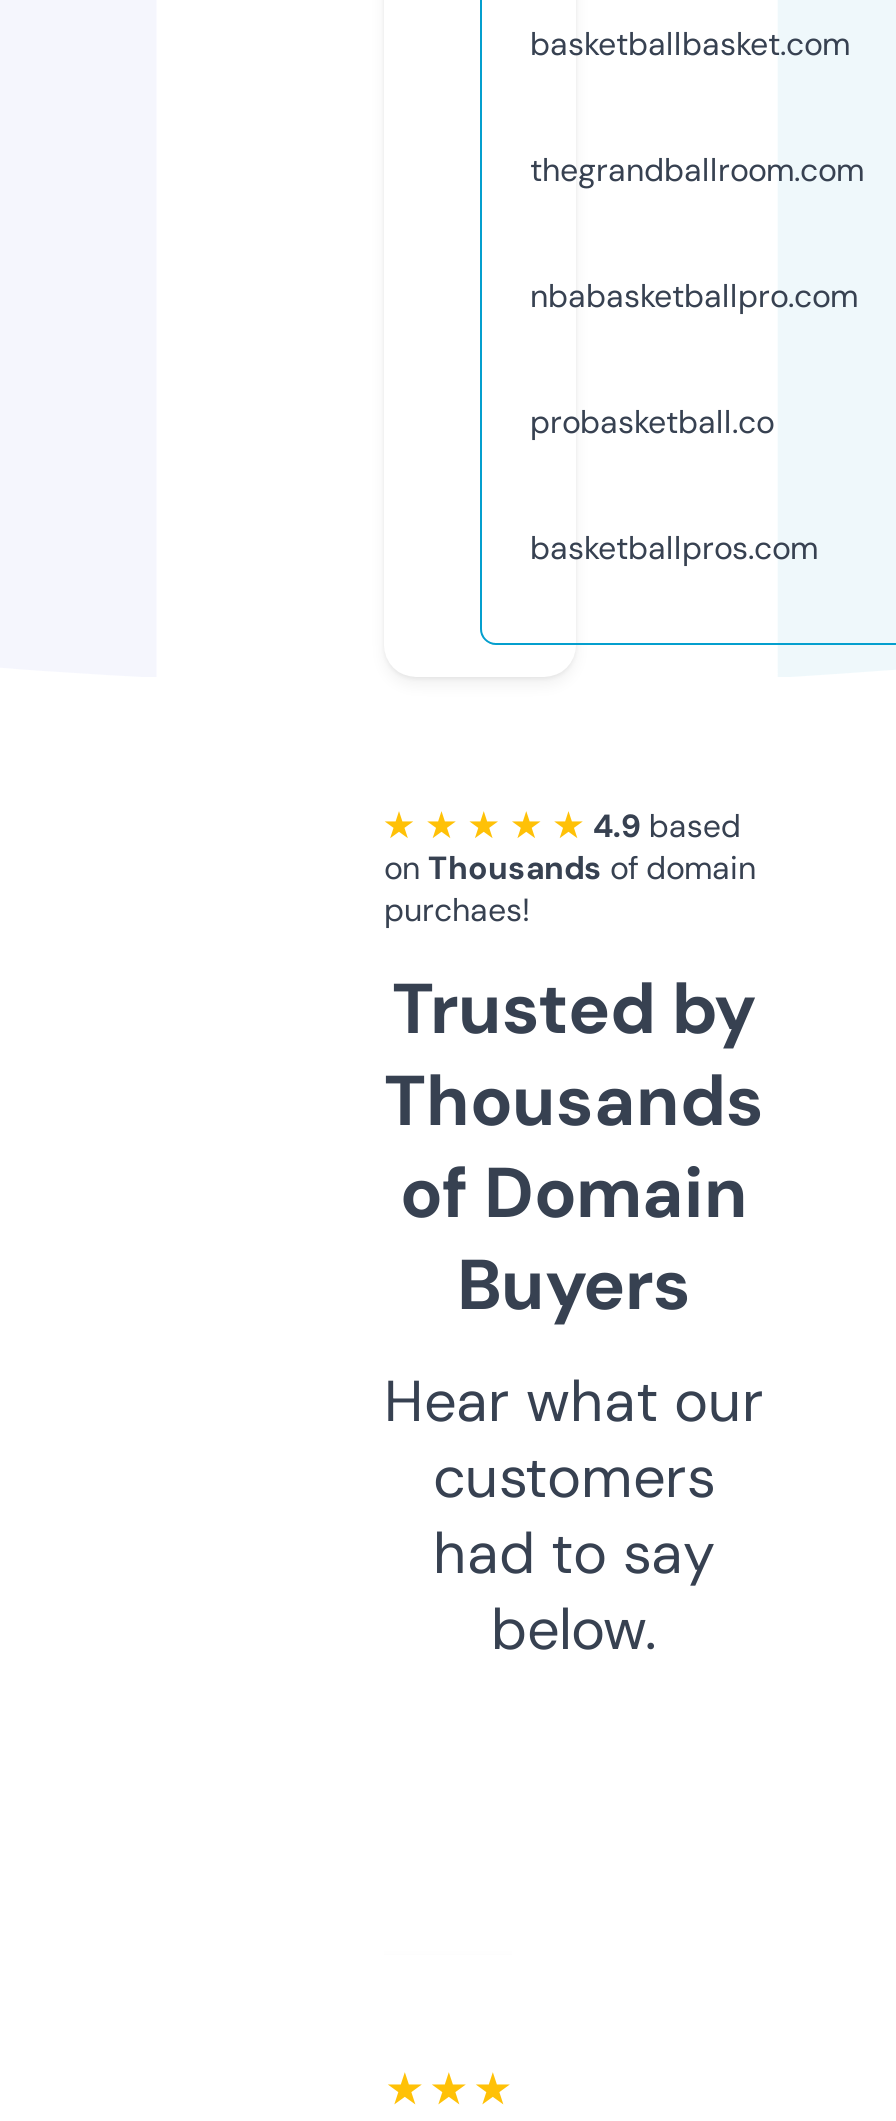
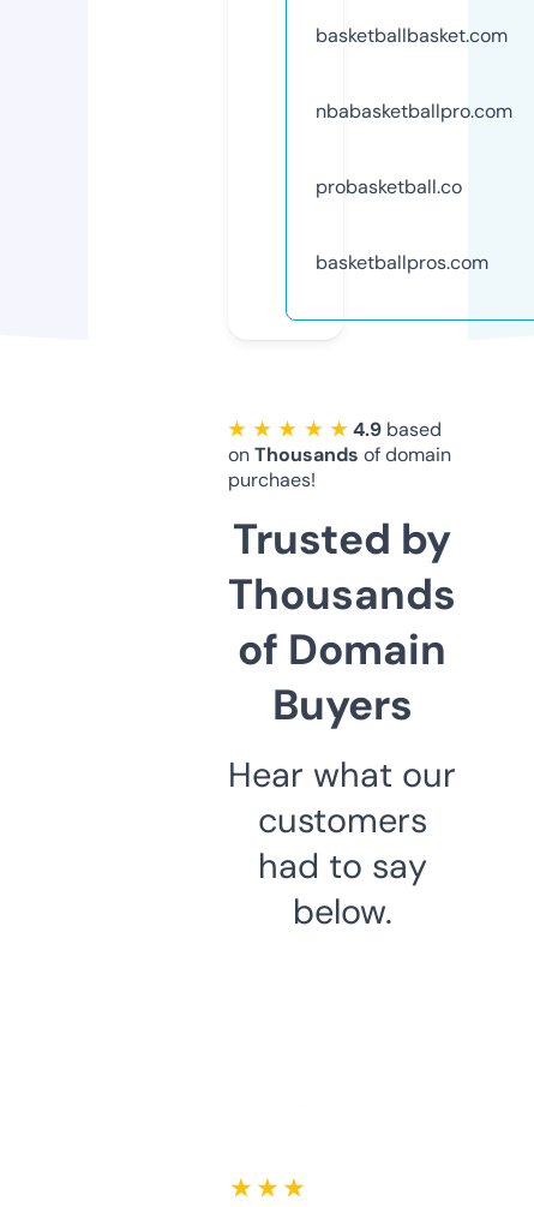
[530,149,864,191] thegrandballroom.com -> none

